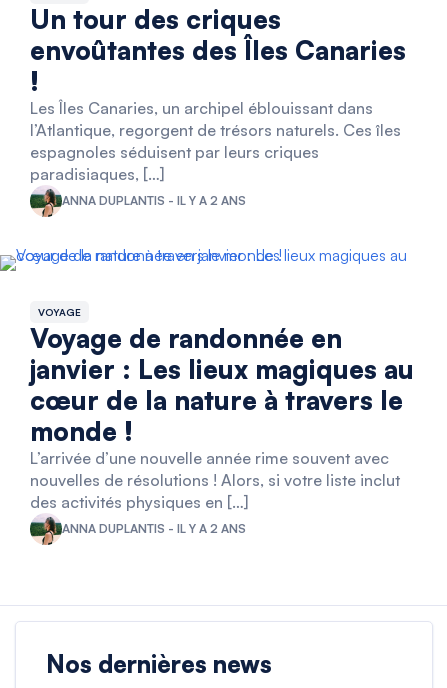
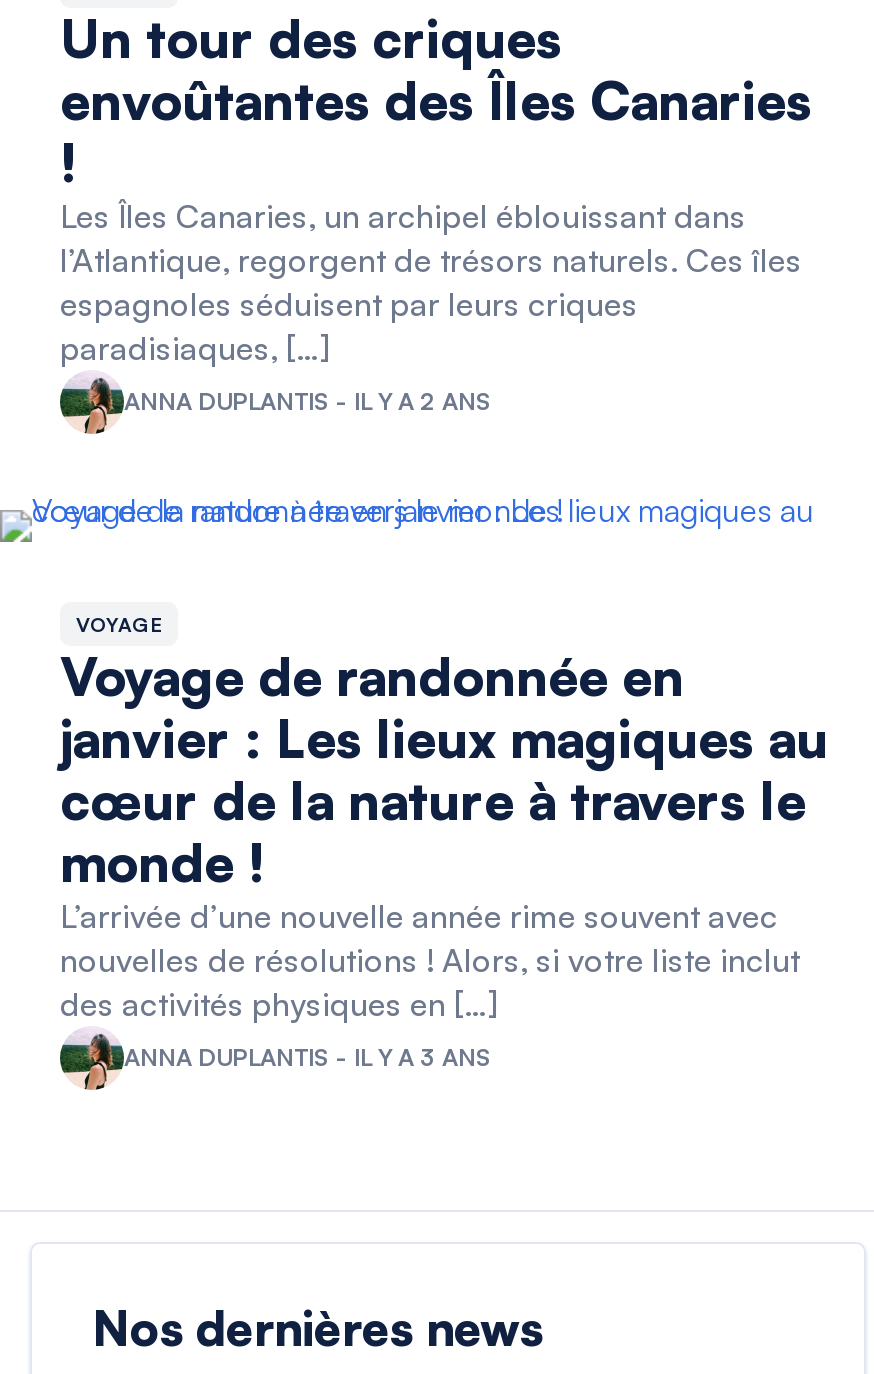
[62,521,246,536] ANNA DUPLANTIS - IL Y A 2 ANS -> [124,1042,492,1072] ANNA DUPLANTIS - IL Y A 3 ANS

